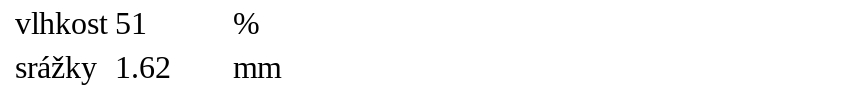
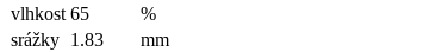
[15,5,147,39] vlhkost 51 -> [11,3,89,23] vlhkost 65
[15,49,281,83] srážky 1.62 mm -> [11,29,169,49] srážky 1.83 mm

